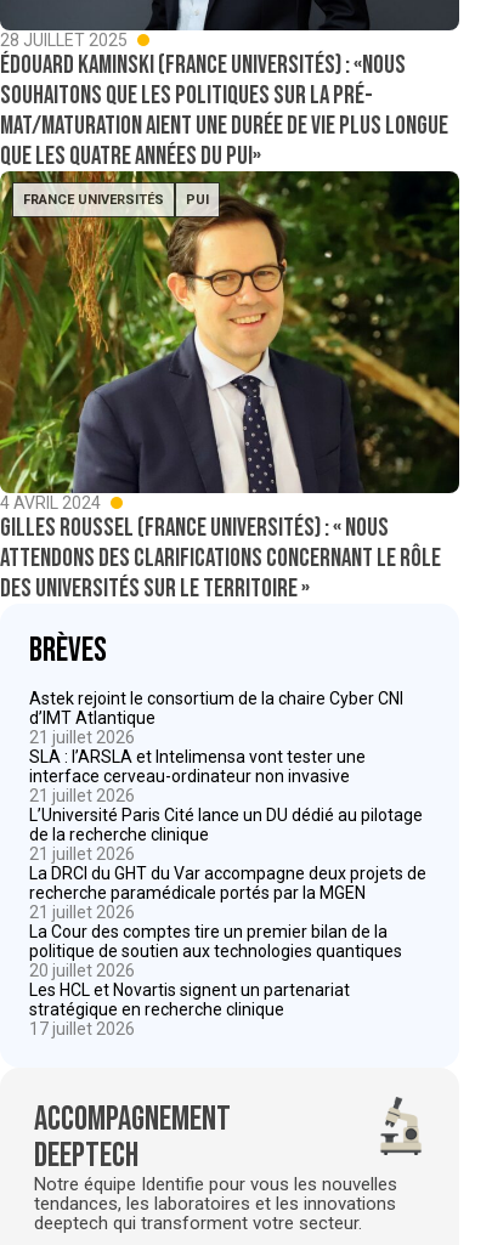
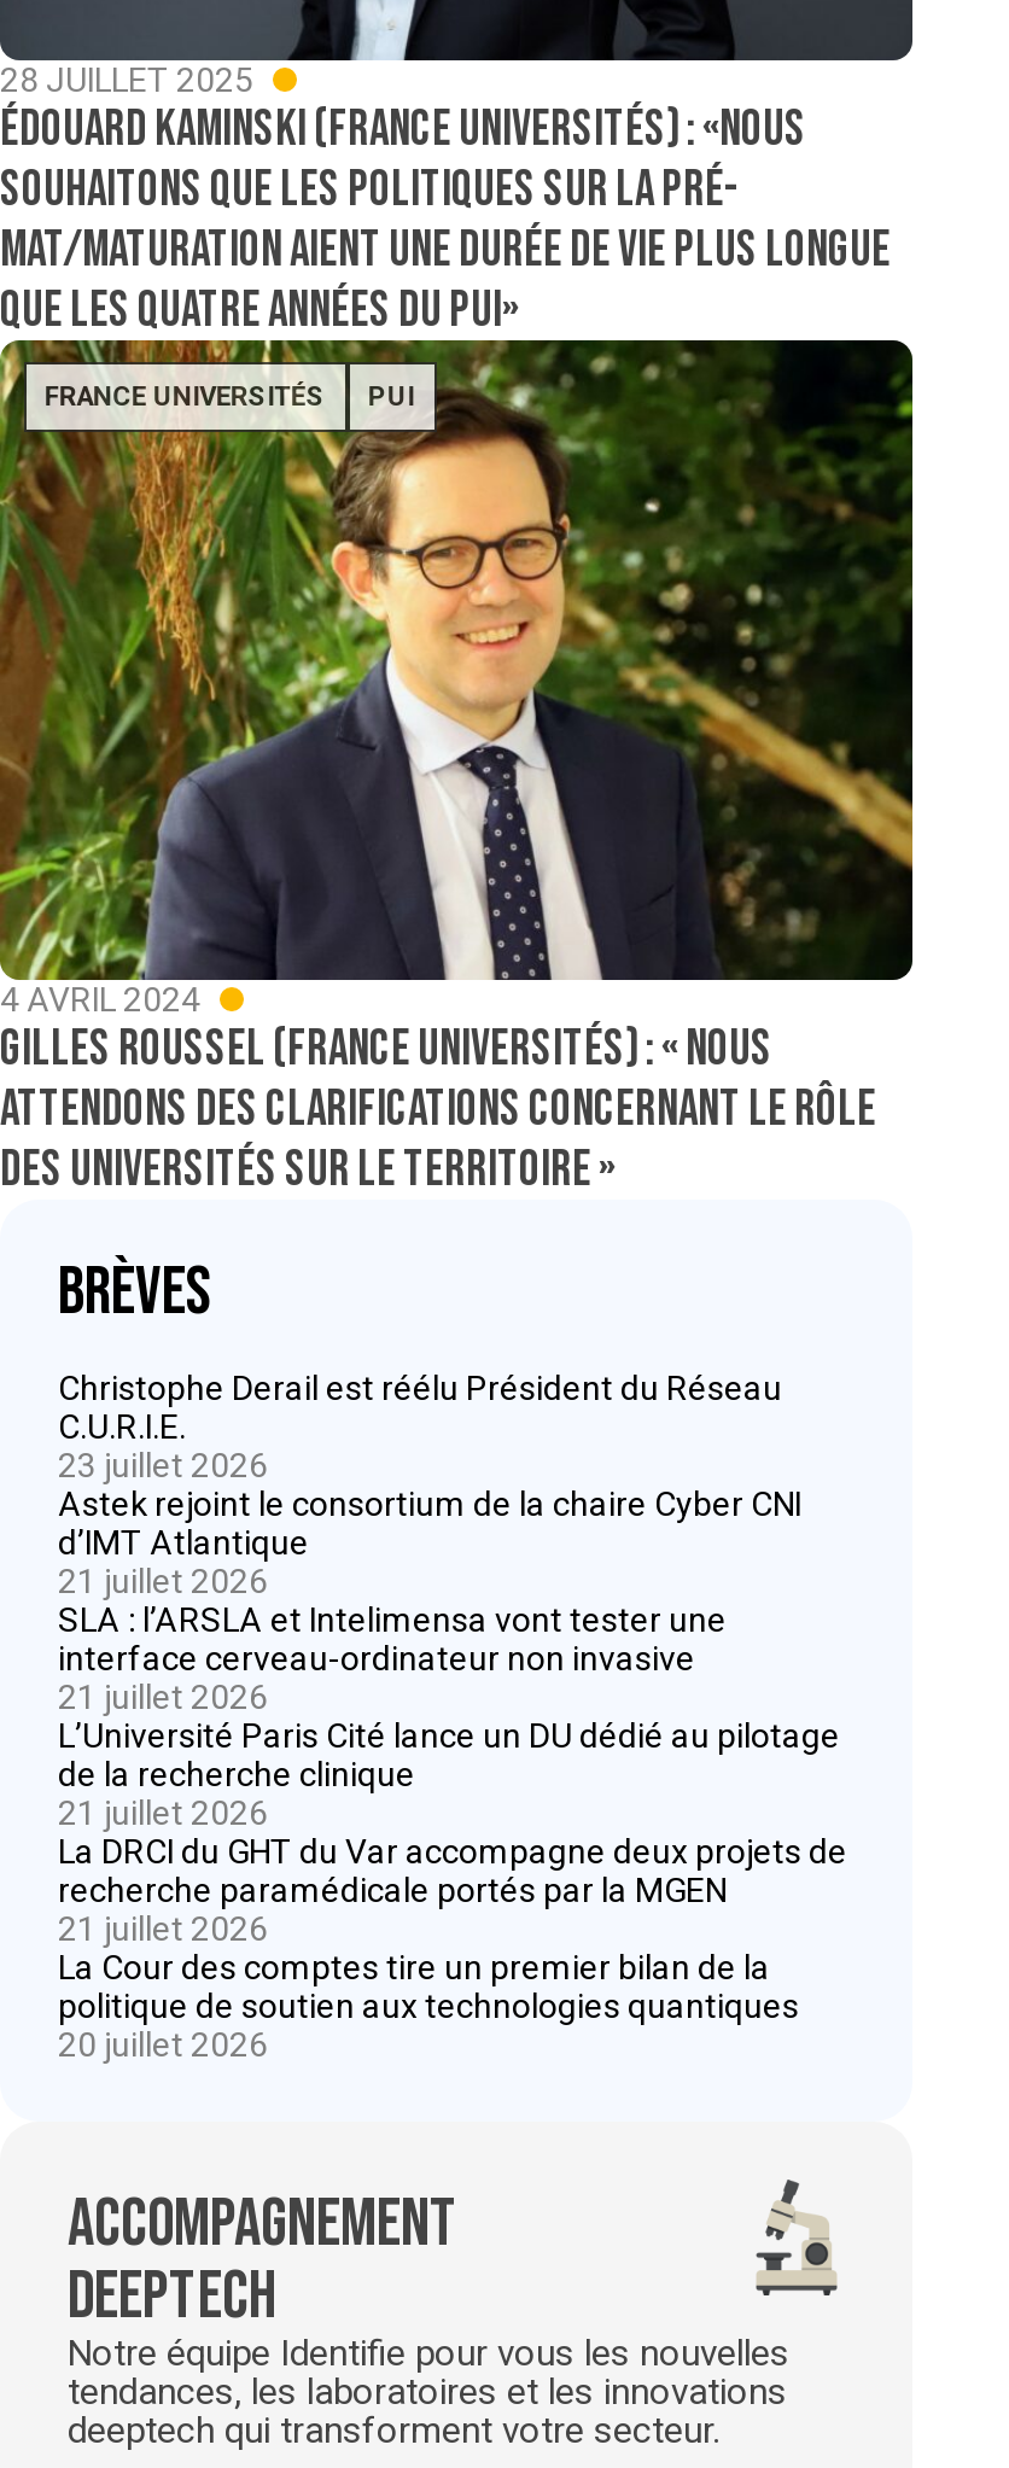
none -> [58,1368,782,1484] Christophe Derail est réélu Président du Réseau | C.U.R.I.E. | 23 juillet 2026
moved [29,688,426,980] -> [58,1484,847,2063]: Astek rejoint le consortium de la chaire Cyber CNI | d’IMT Atlantique | 21 juillet 2026 | ... | politique de soutien aux technologies quantiques | 20 juillet 2026
[29,980,350,1038] Les HCL et Novartis signent un partenariat | stratégique en recherche clinique | 17 juillet 2026 -> none

